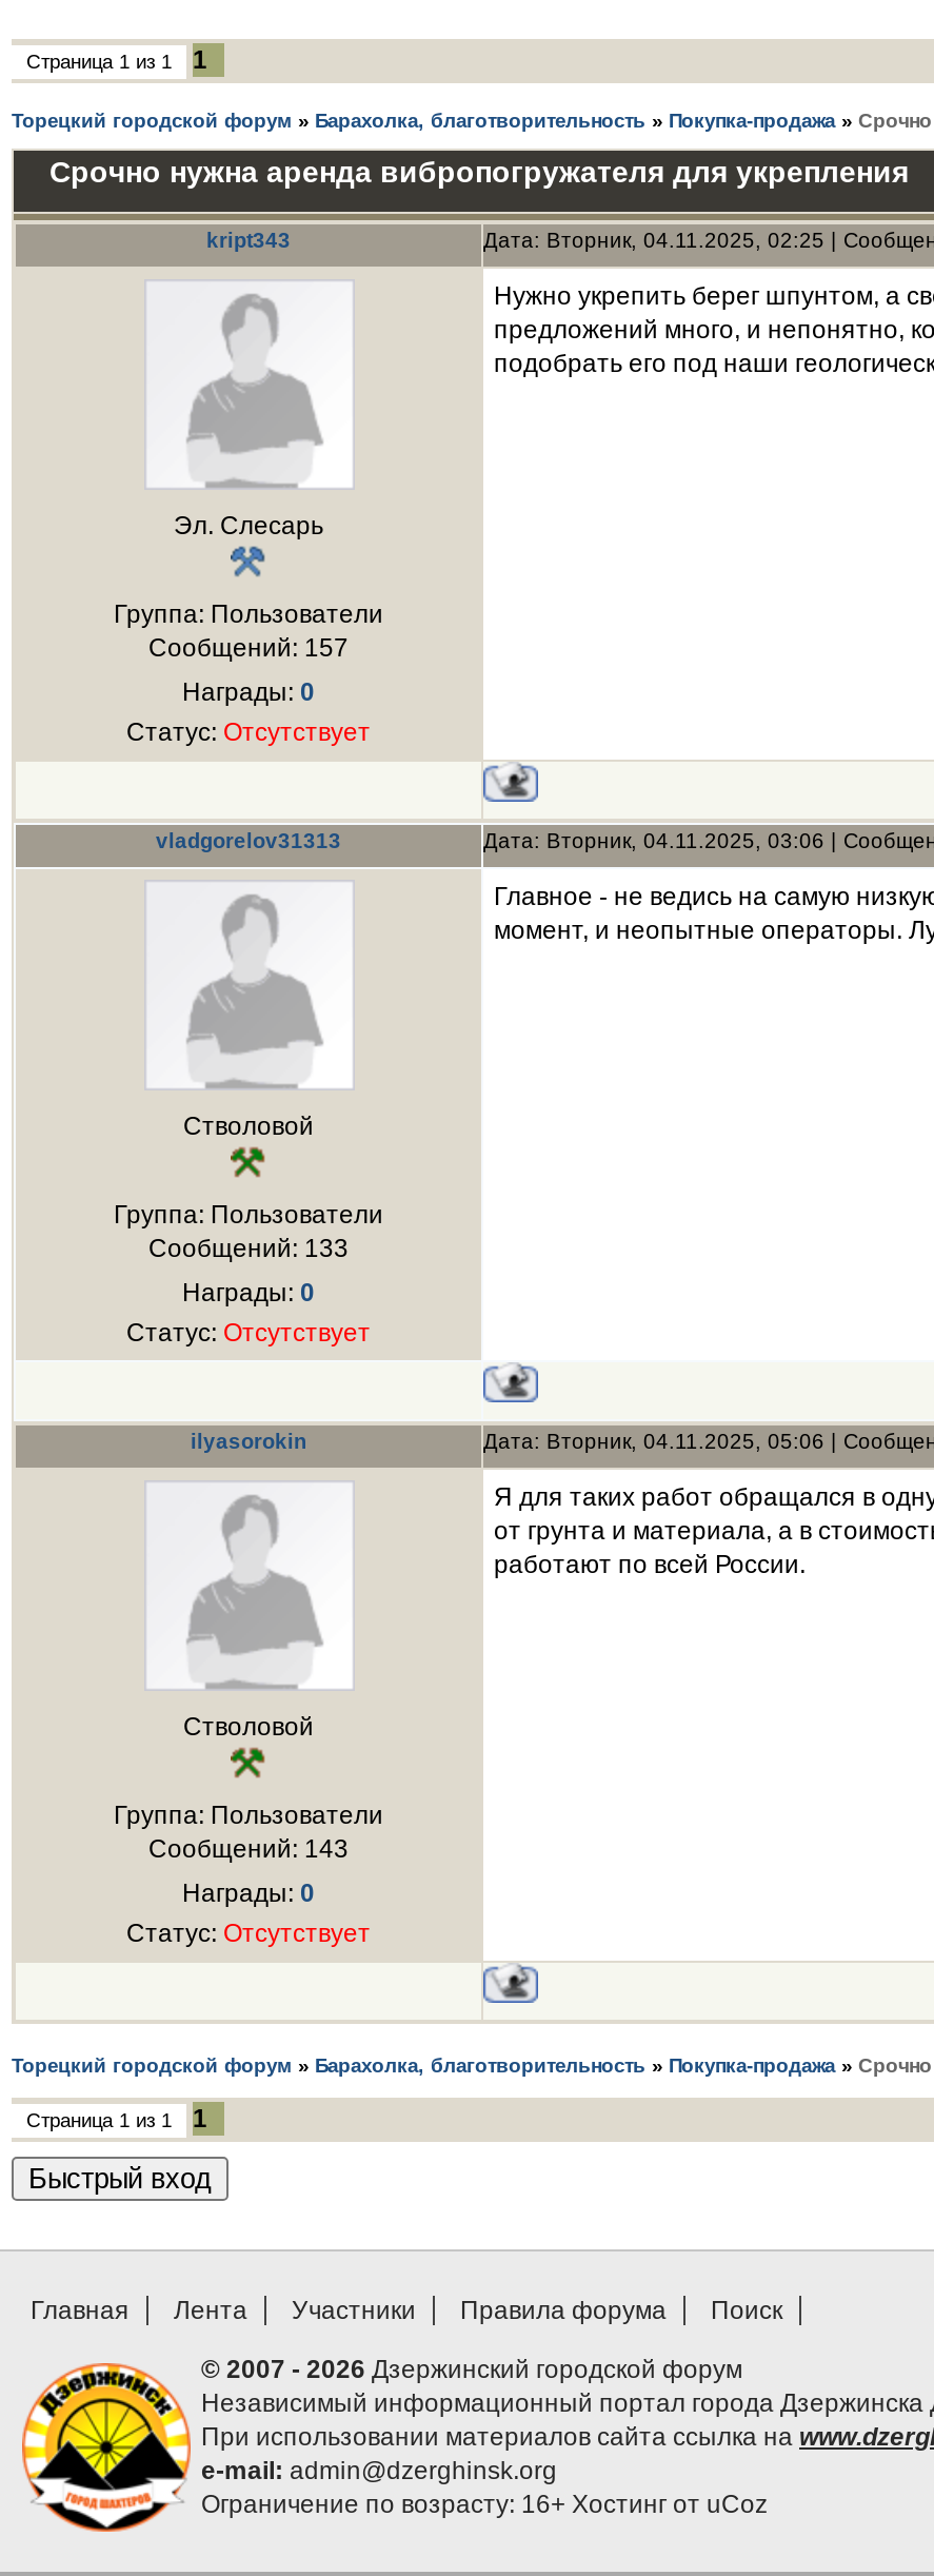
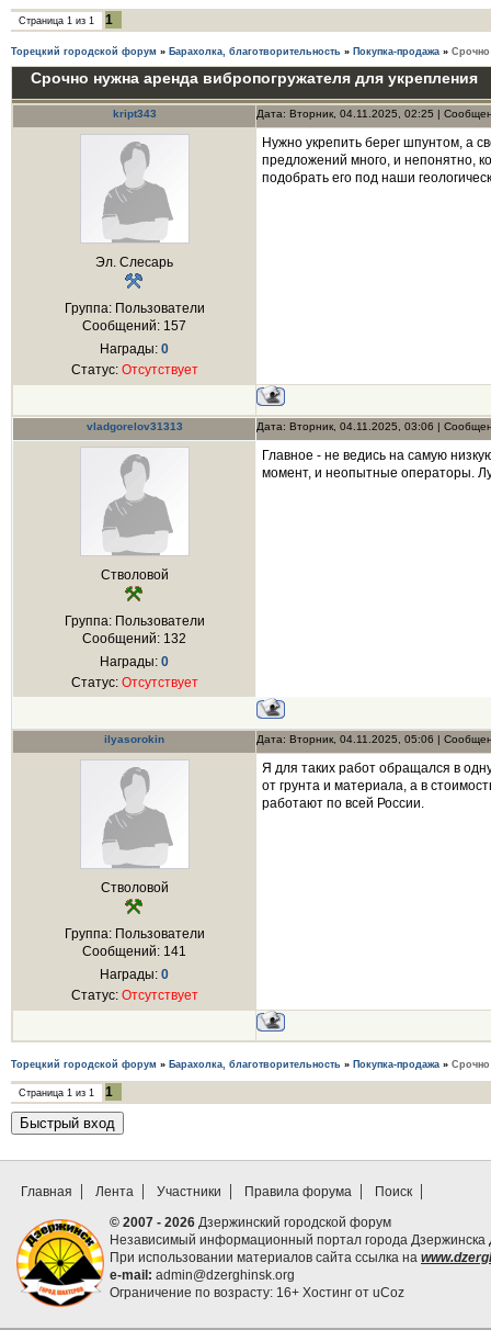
[148,1234,349,1263] Сообщений: 133 -> [82,631,186,646] Сообщений: 132
[148,1834,349,1864] Сообщений: 143 -> [82,944,186,959] Сообщений: 141

